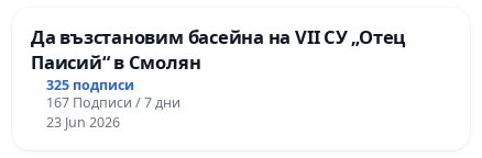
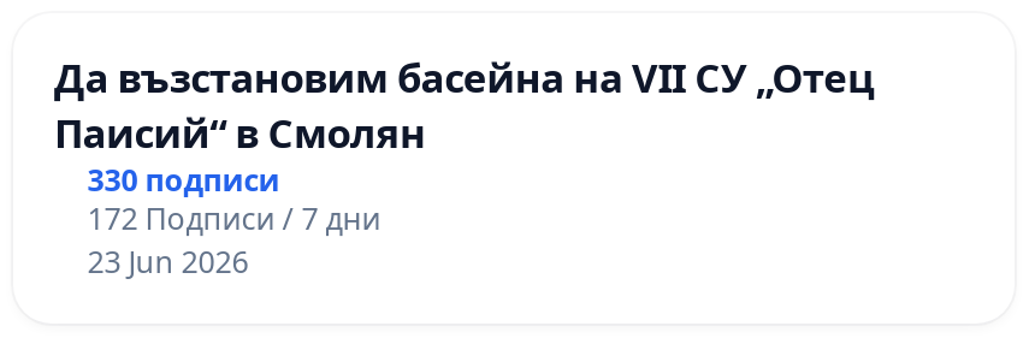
[46,75,134,94] 325 подписи -> [87,161,280,202] 330 подписи
[46,93,180,111] 167 Подписи / 7 дни -> [87,200,381,241] 172 Подписи / 7 дни

